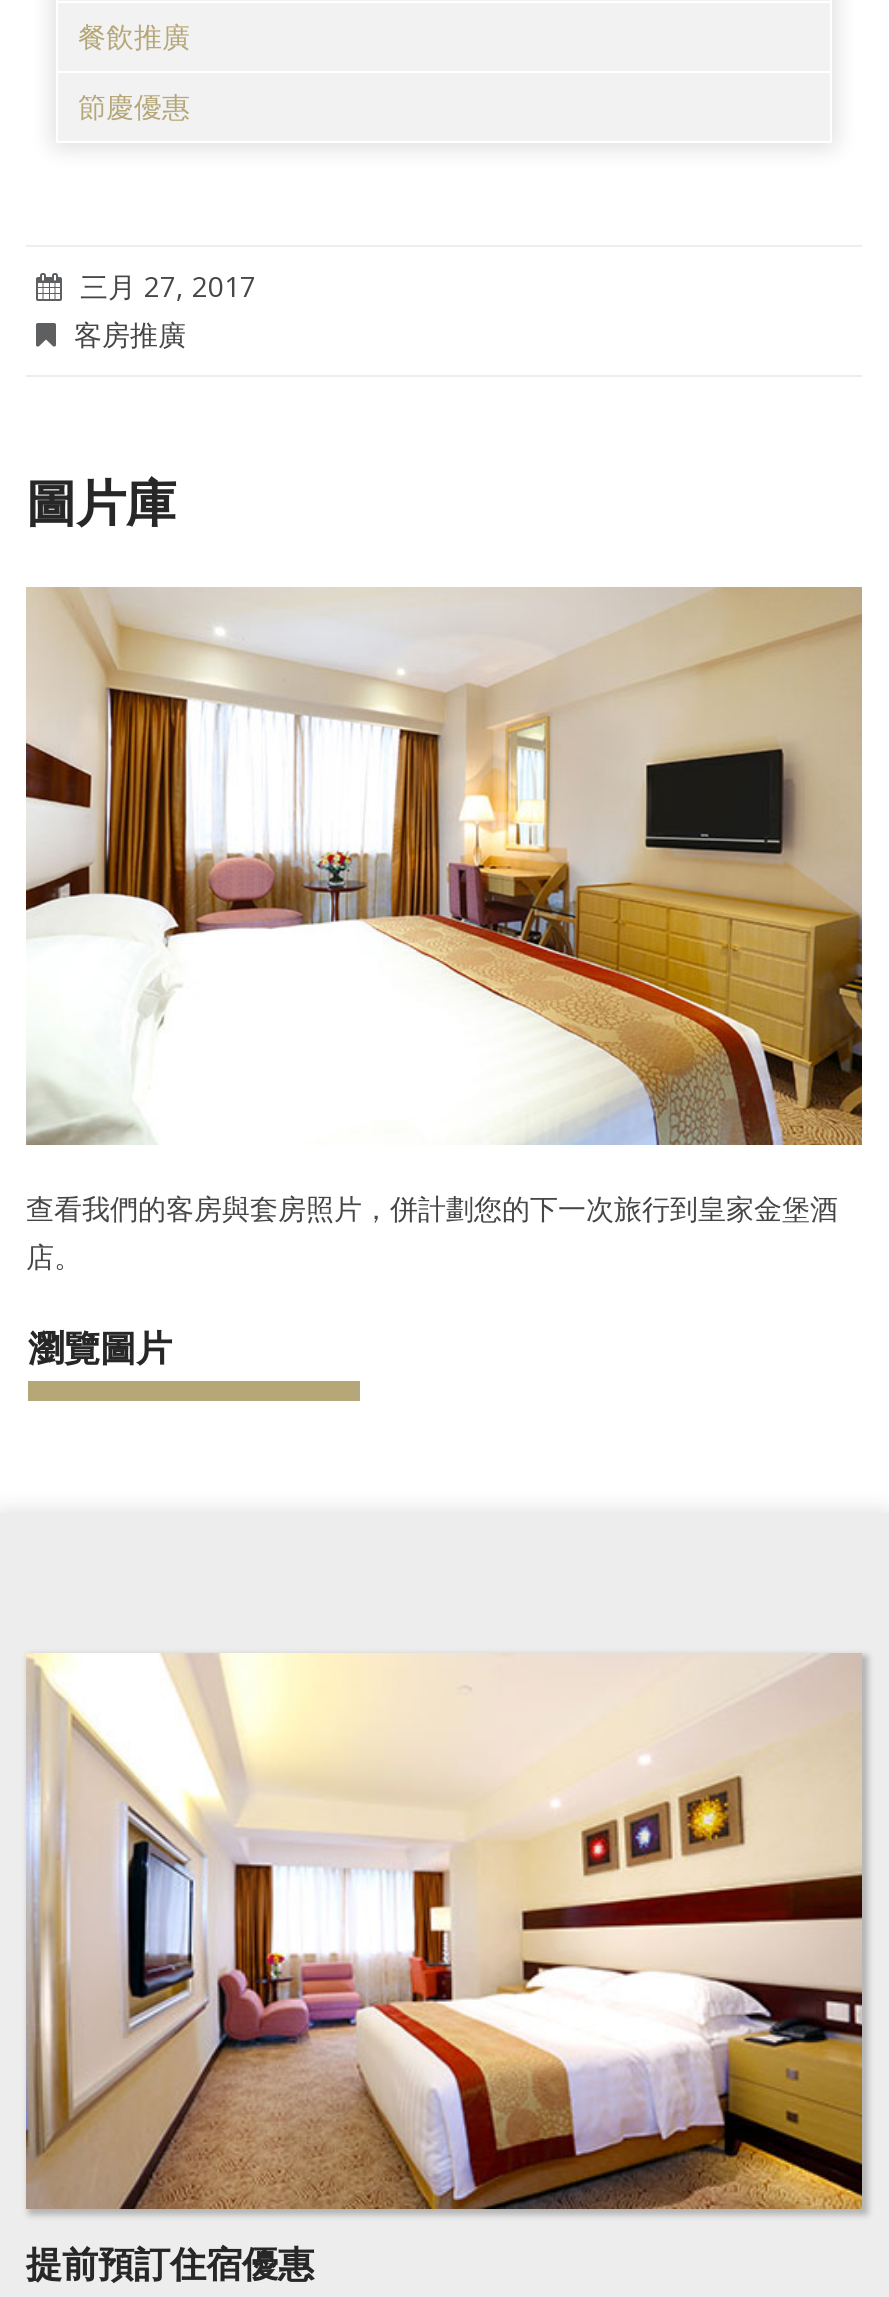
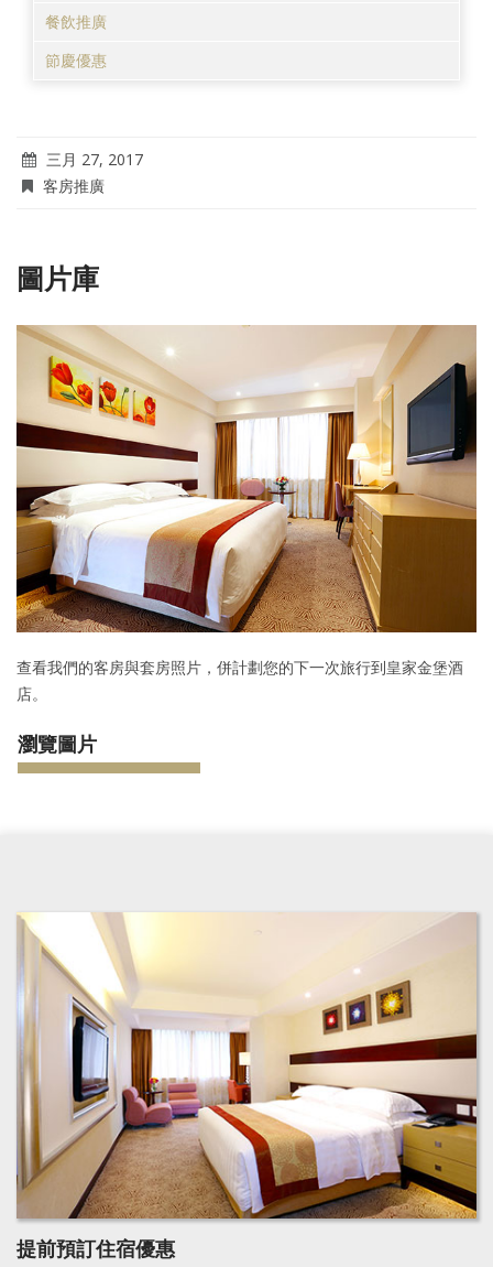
[26,591,862,1145] [image] -> [15,326,478,633] [image]

